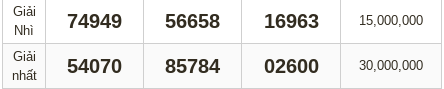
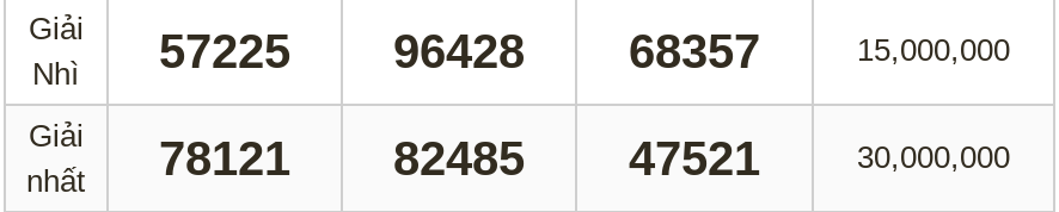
[67,10,122,32] 74949 -> [159,25,290,77] 57225
[165,10,220,32] 56658 -> [393,25,525,77] 96428
[263,10,318,32] 16963 -> [629,25,760,77] 68357
[67,55,122,77] 54070 -> [159,132,290,185] 78121
[165,55,220,77] 85784 -> [393,132,525,185] 82485
[263,55,318,77] 02600 -> [629,132,760,185] 47521

